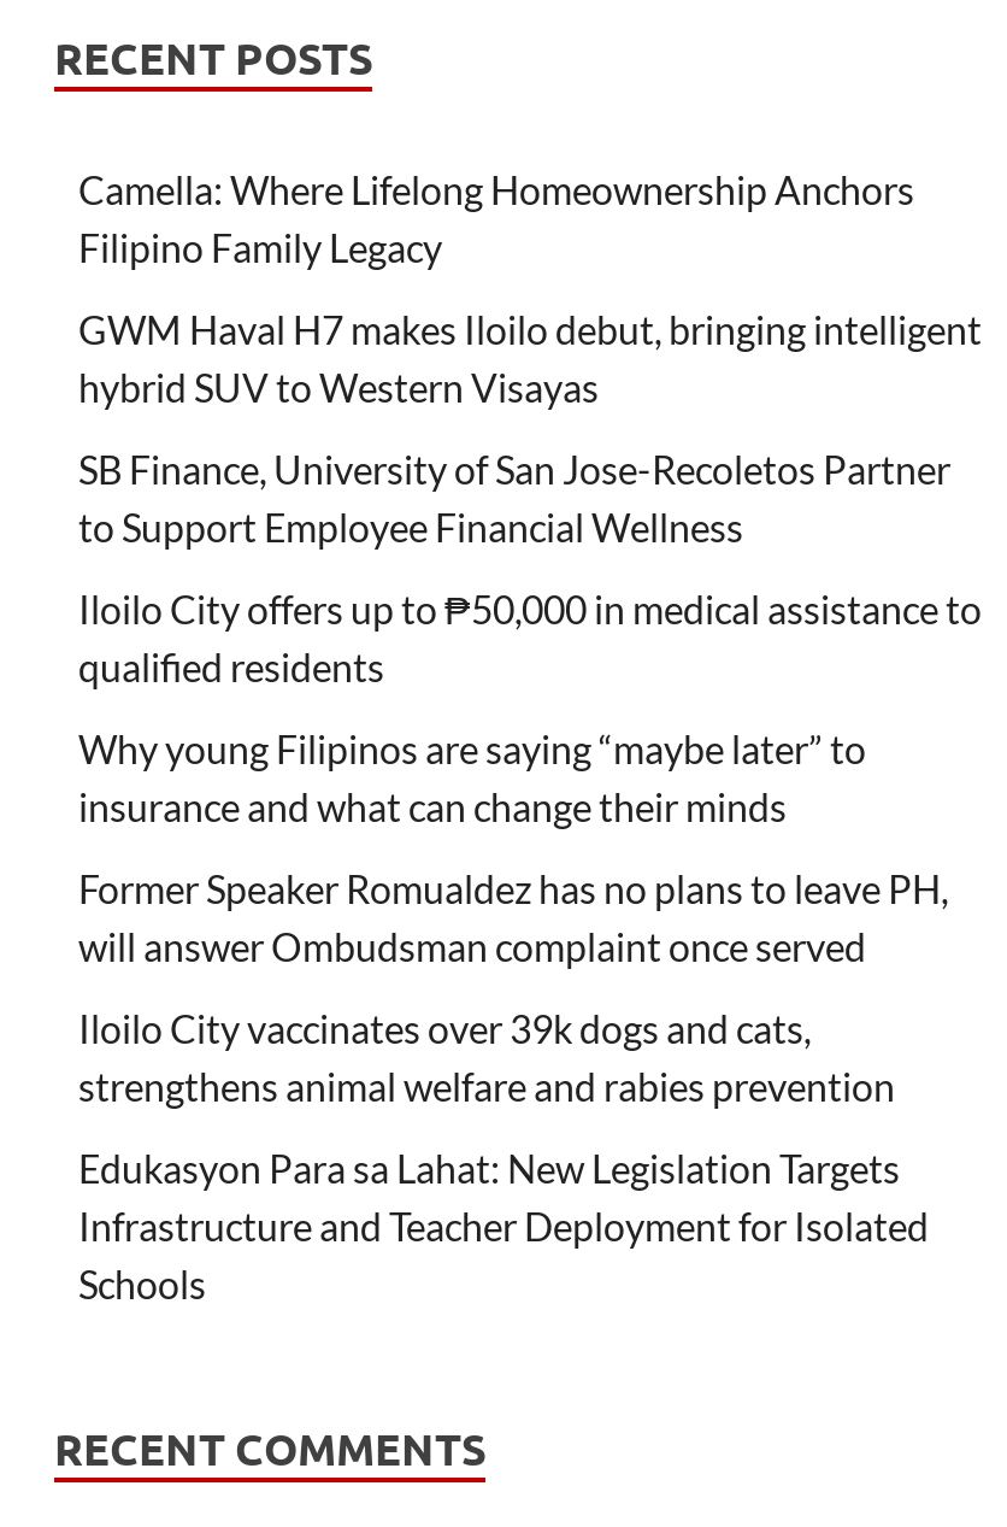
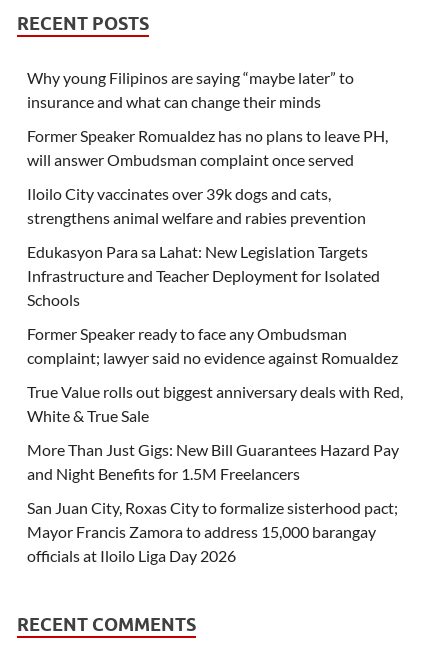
[78,166,982,689] Camella: Where Lifelong Homeownership Anchors | Filipino Family Legacy | GWM Haval H7 makes Iloilo debut, bringing intelligent | hybrid SUV to Western Visayas | SB Finance, University of San Jose-Recoletos Partner | to Support Employee Financial Wellness | Iloilo City offers up to ₱50,000 in medical assistance to | qualified residents -> none
moved [78,725,948,1306] -> [27,68,388,309]: Why young Filipinos are saying “maybe later” to | insurance and what can change their minds | Former Speaker Romualdez has no plans to leave PH, | ... | Infrastructure and Teacher Deployment for Isolated | Schools
none -> [27,324,403,565] Former Speaker ready to face any Ombudsman | complaint; lawyer said no evidence against Romualdez | True Value rolls out biggest anniversary deals with Red, | White & True Sale | More Than Just Gigs: New Bill Guarantees Hazard Pay | and Night Benefits for 1.5M Freelancers | San Juan City, Roxas City to formalize sisterhood pact; | Mayor Francis Zamora to address 15,000 barangay | officials at Iloilo Liga Day 2026

